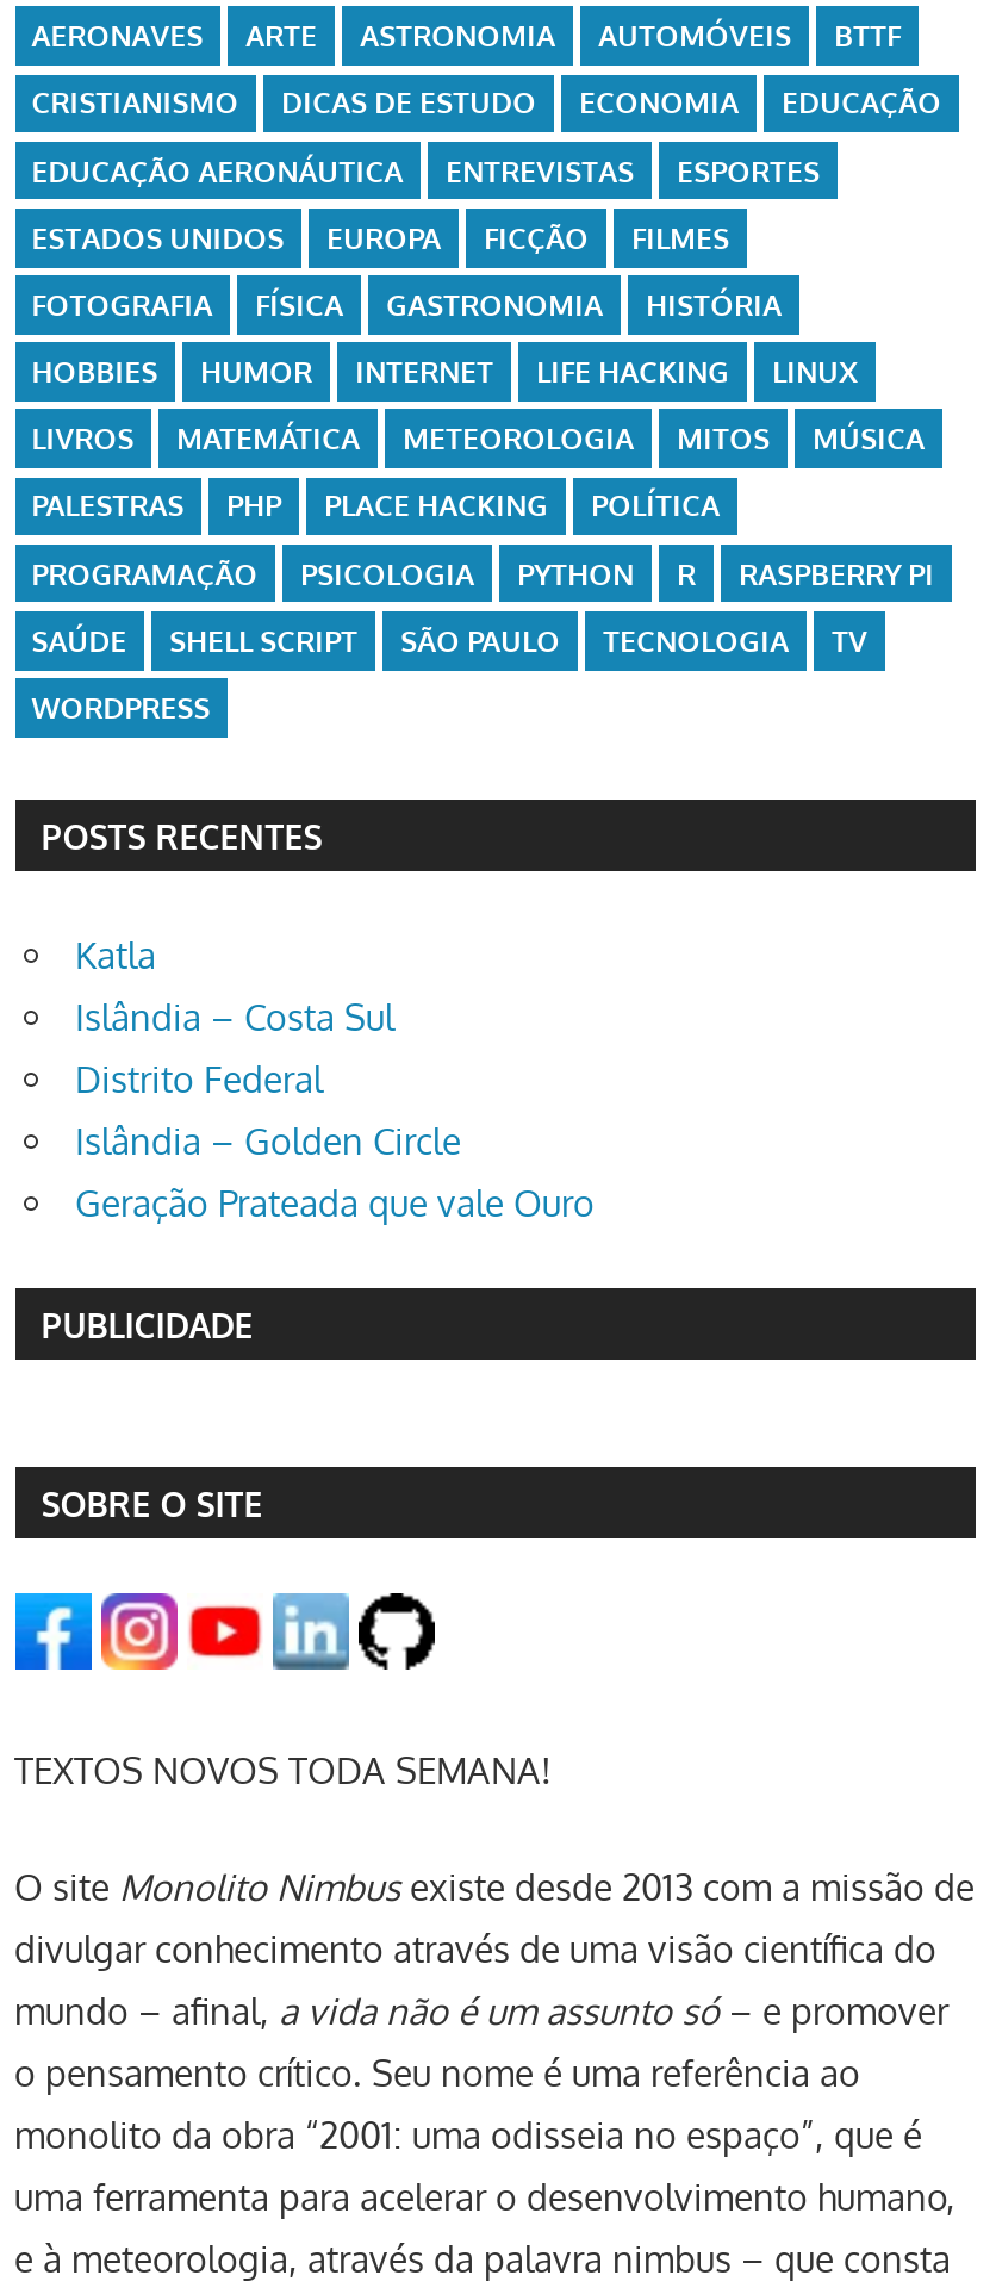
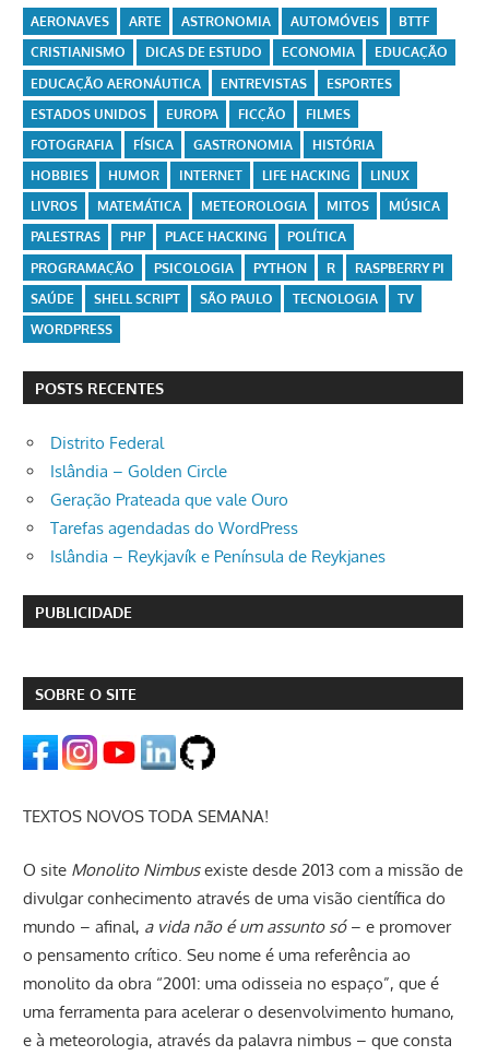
[75,932,394,1039] Katla | Islândia – Costa Sul -> none
moved [75,1056,595,1225] -> [50,432,288,510]: Distrito Federal | Islândia – Golden Circle | Geração Prateada que vale Ouro
none -> [50,517,386,566] Tarefas agendadas do WordPress | Islândia – Reykjavík e Península de Reykjanes

